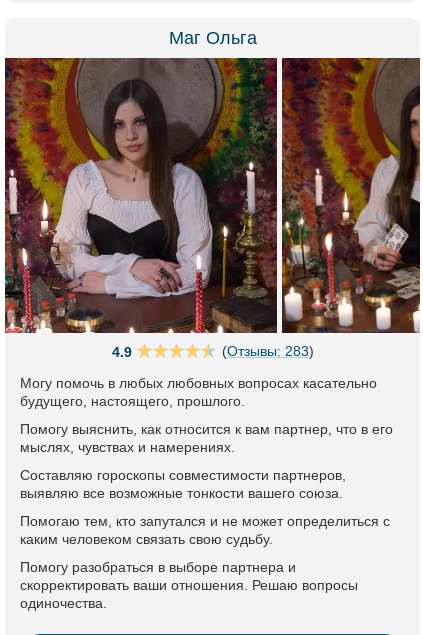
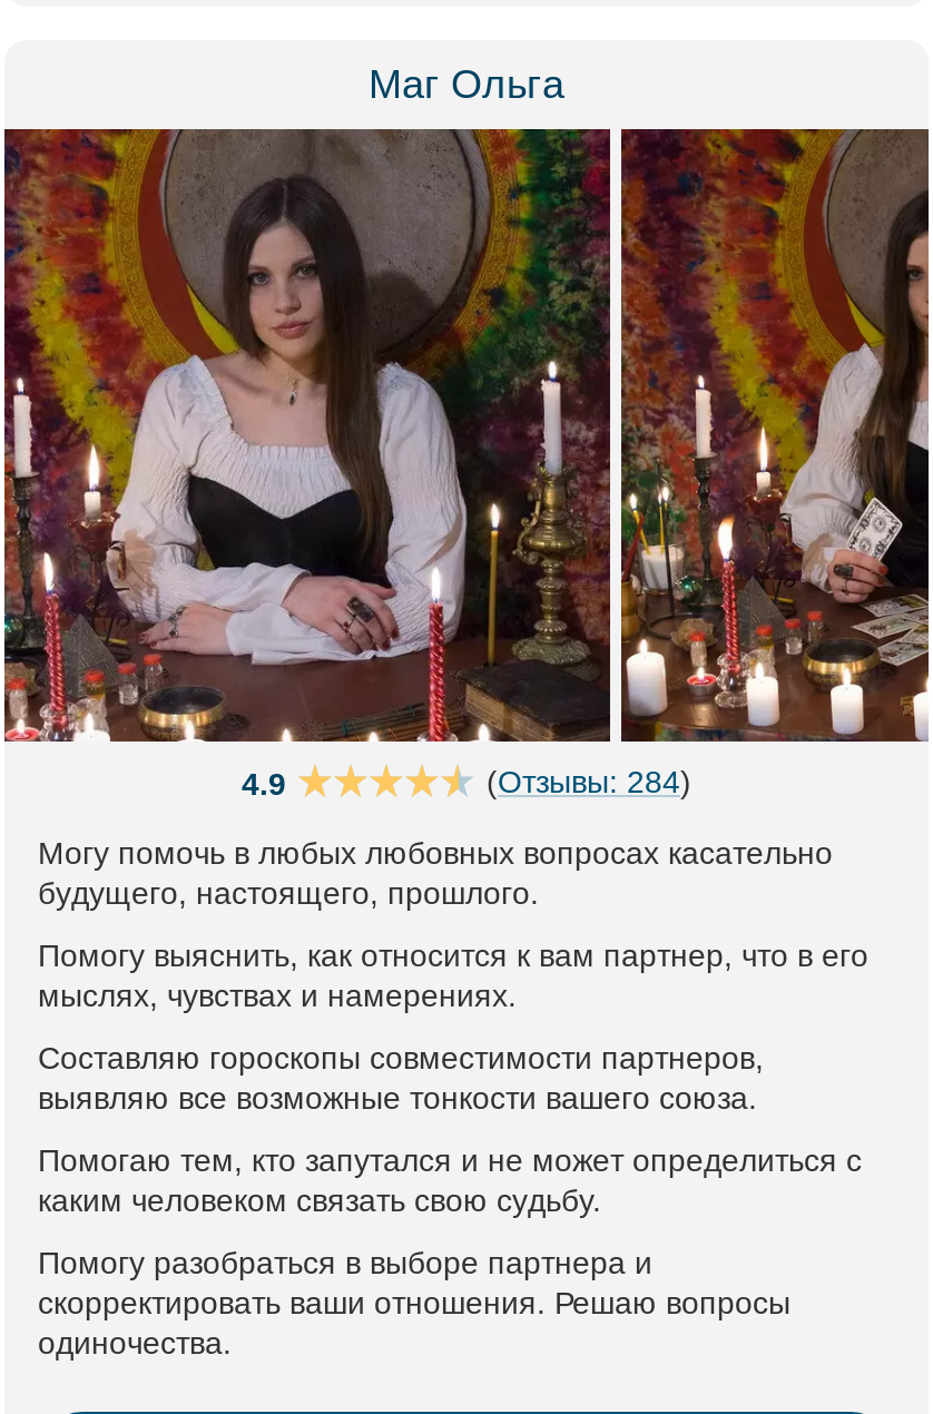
[221,342,313,358] (Отзывы: 283) -> [487,763,691,798] (Отзывы: 284)

